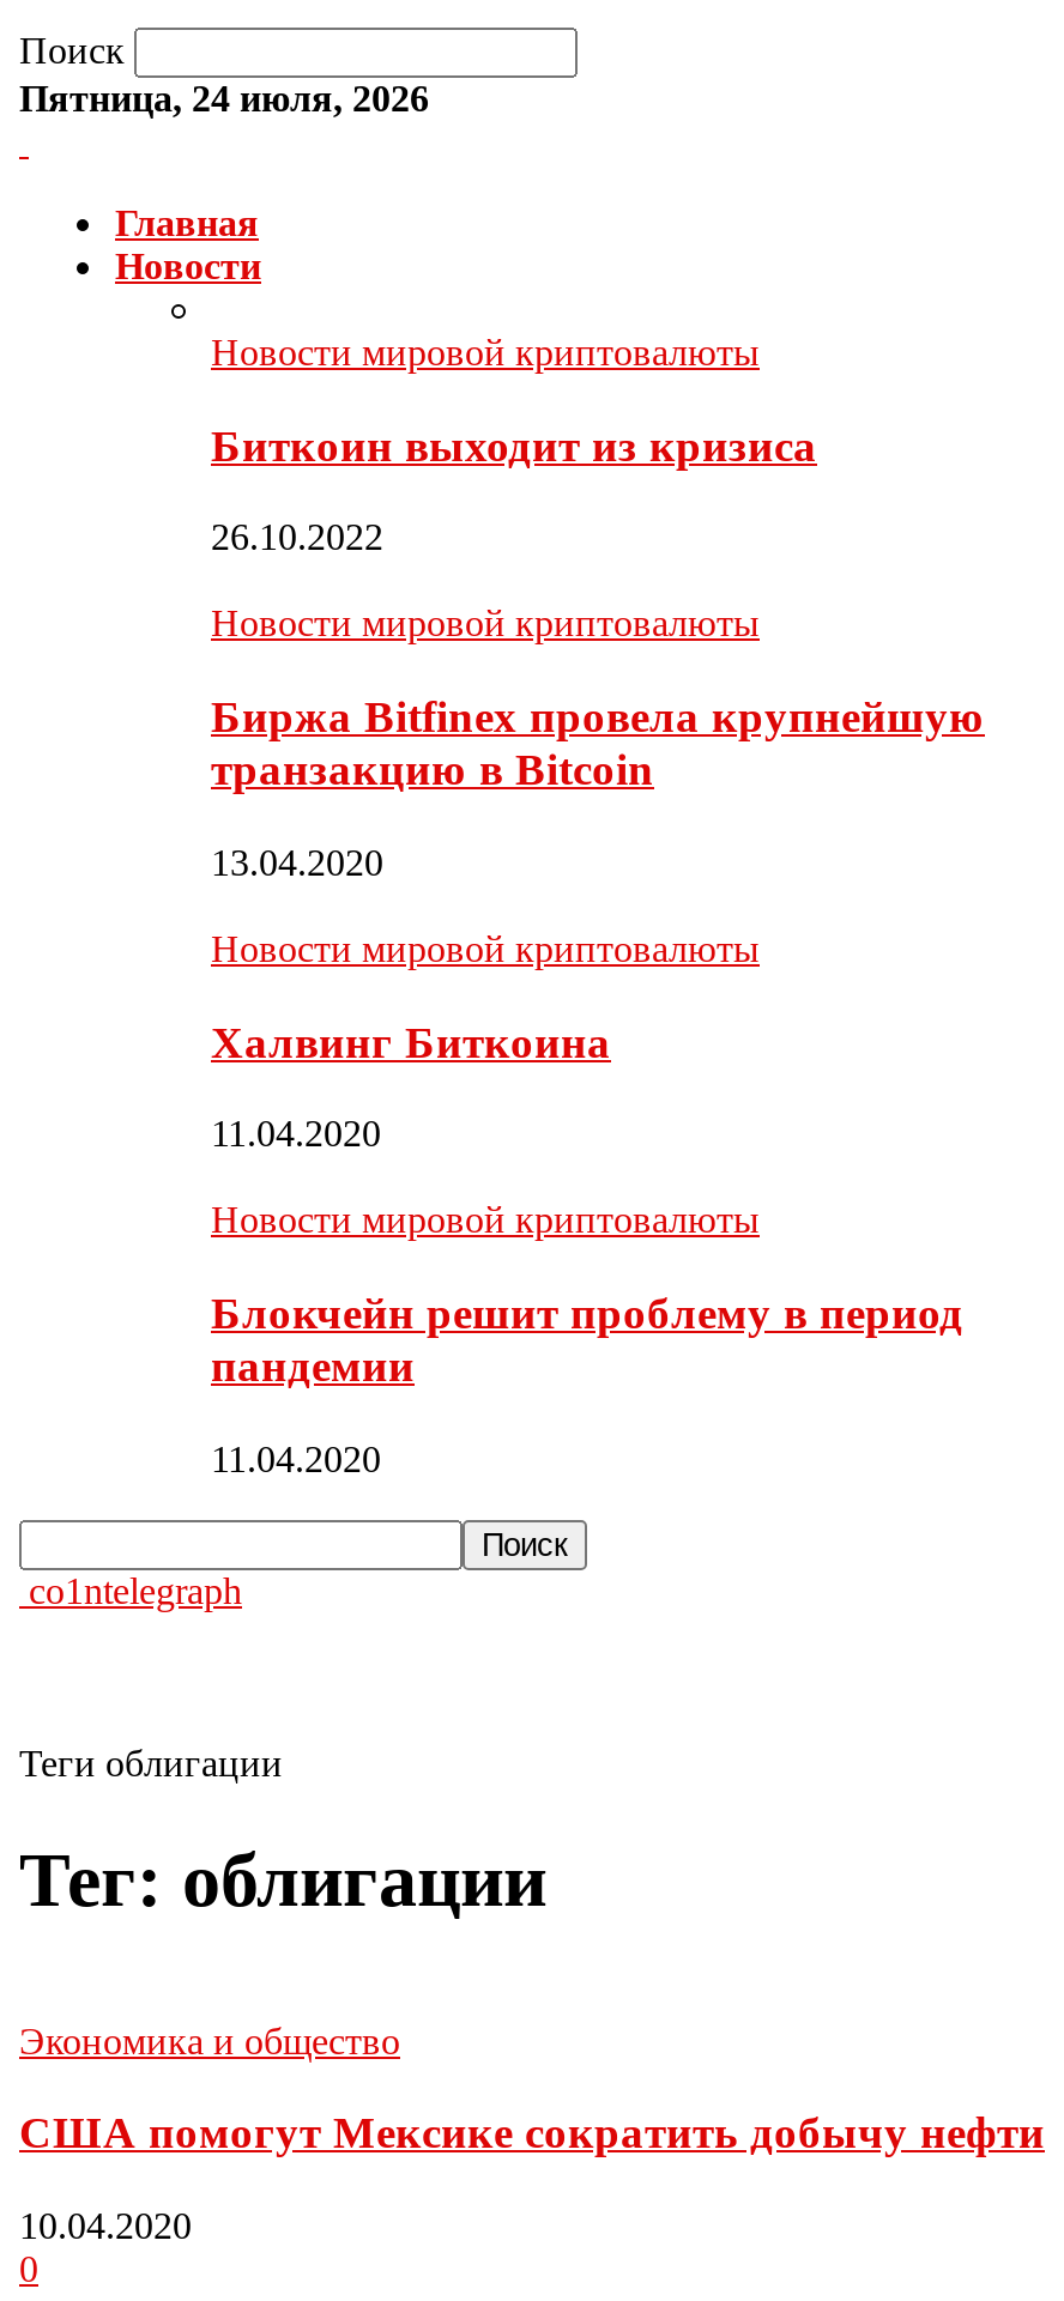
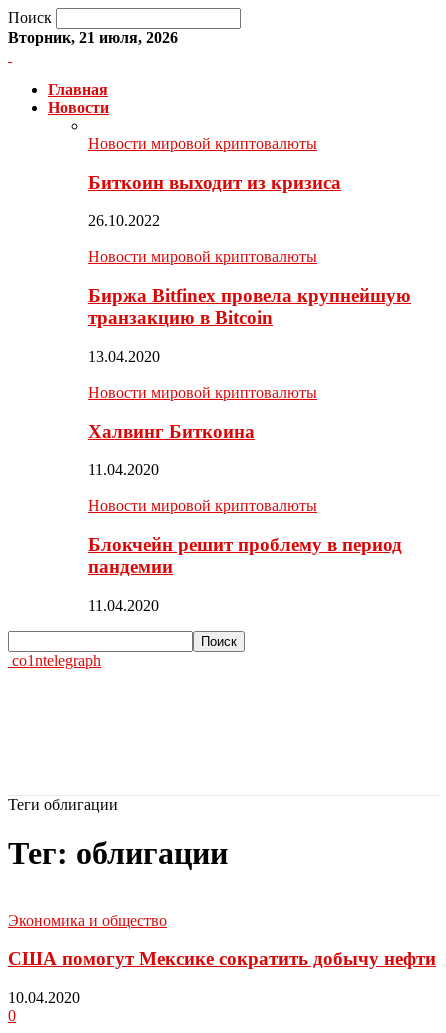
[19,78,429,119] Пятница, 24 июля, 2026 -> [8,29,178,46] Вторник, 21 июля, 2026

